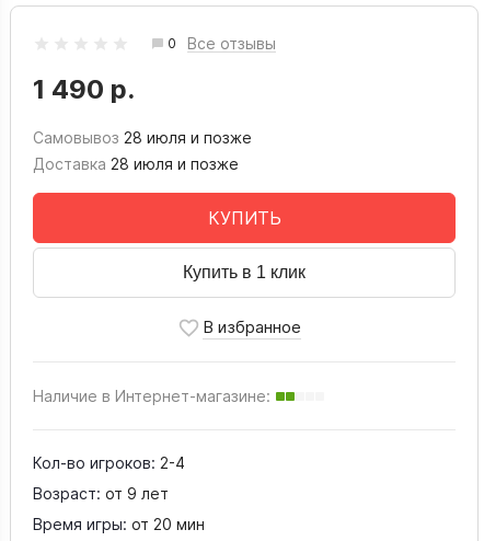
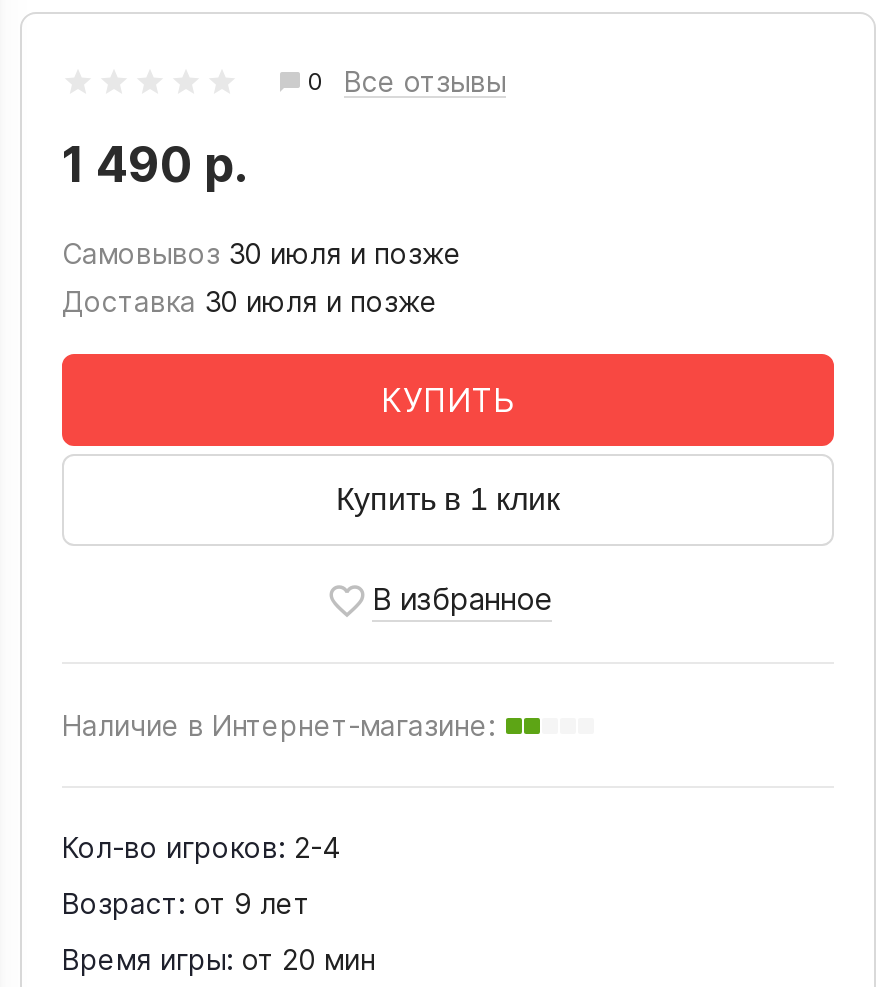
[33,128,252,147] Самовывоз 28 июля и позже -> [62,236,462,270] Самовывоз 30 июля и позже
[33,154,239,173] Доставка 28 июля и позже -> [62,284,438,318] Доставка 30 июля и позже

